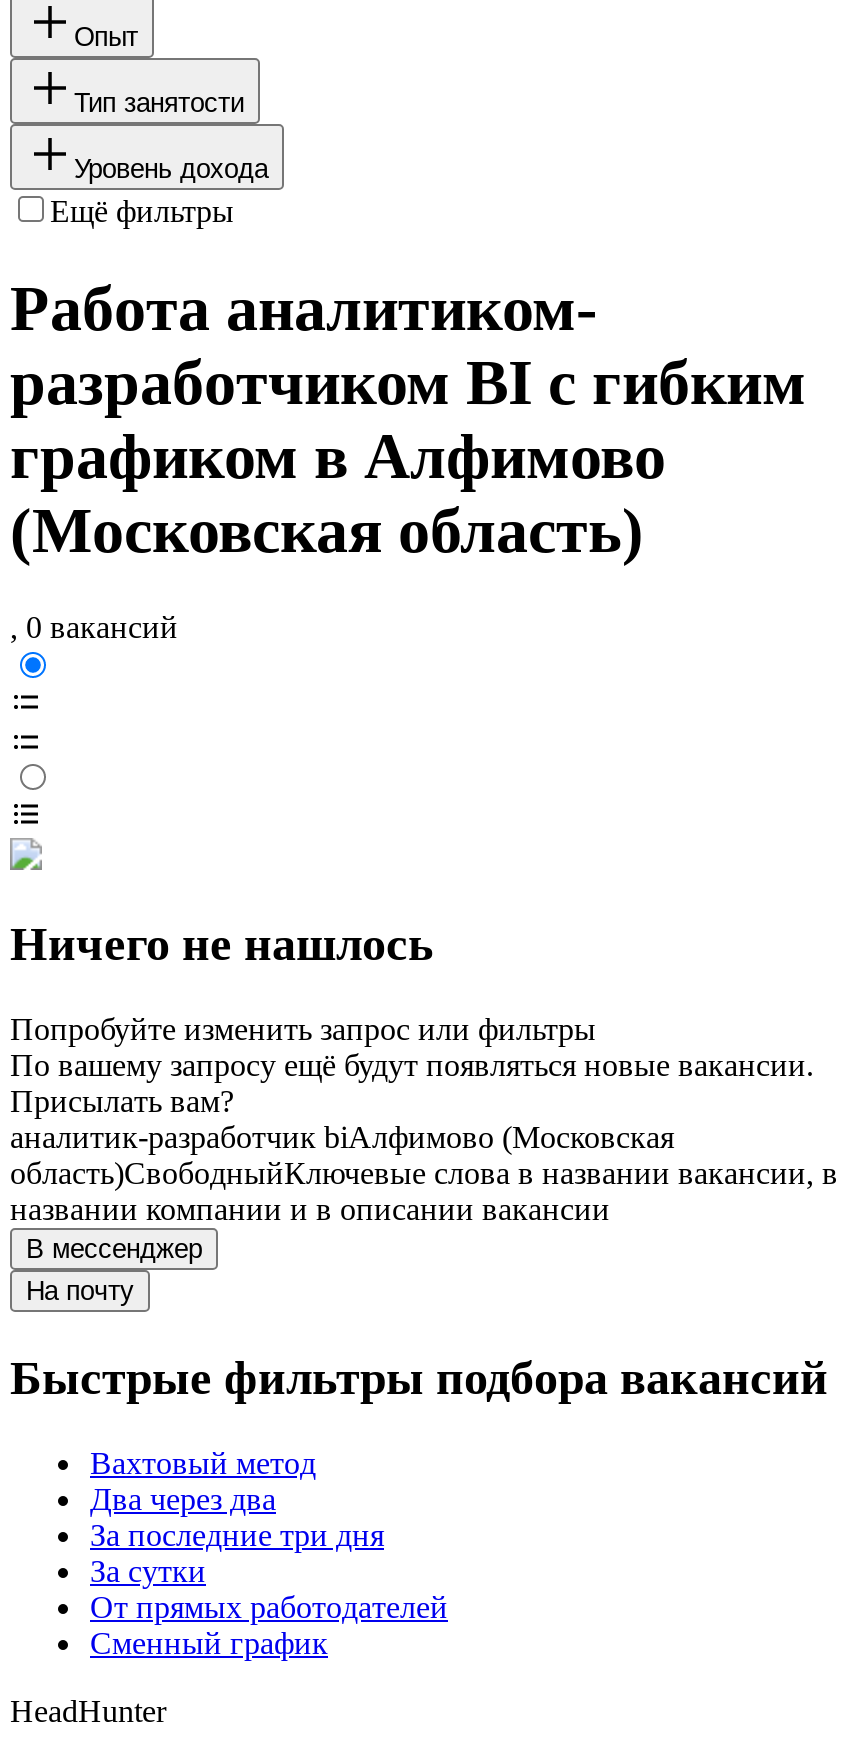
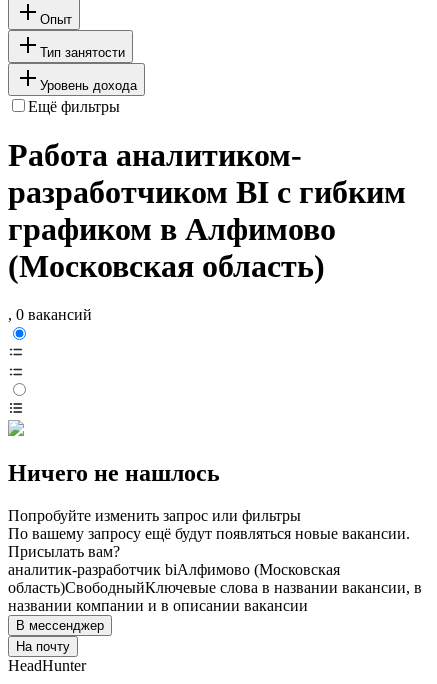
[10,1352,828,1660] Быстрые фильтры подбора вакансий | Вахтовый метод | Два через два | За последние три дня | За сутки | От прямых работодателей | Сменный график -> none

